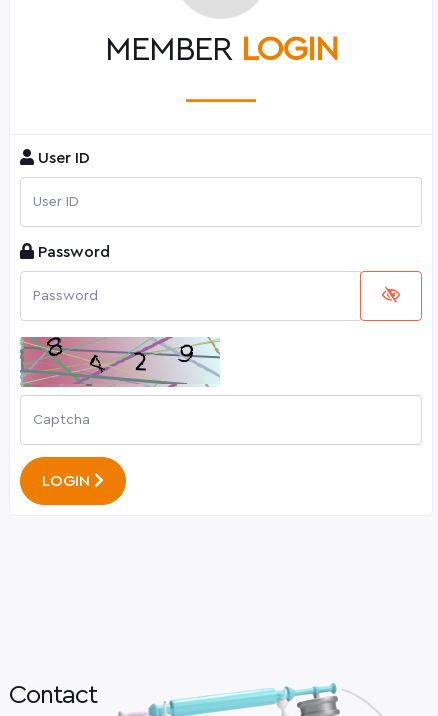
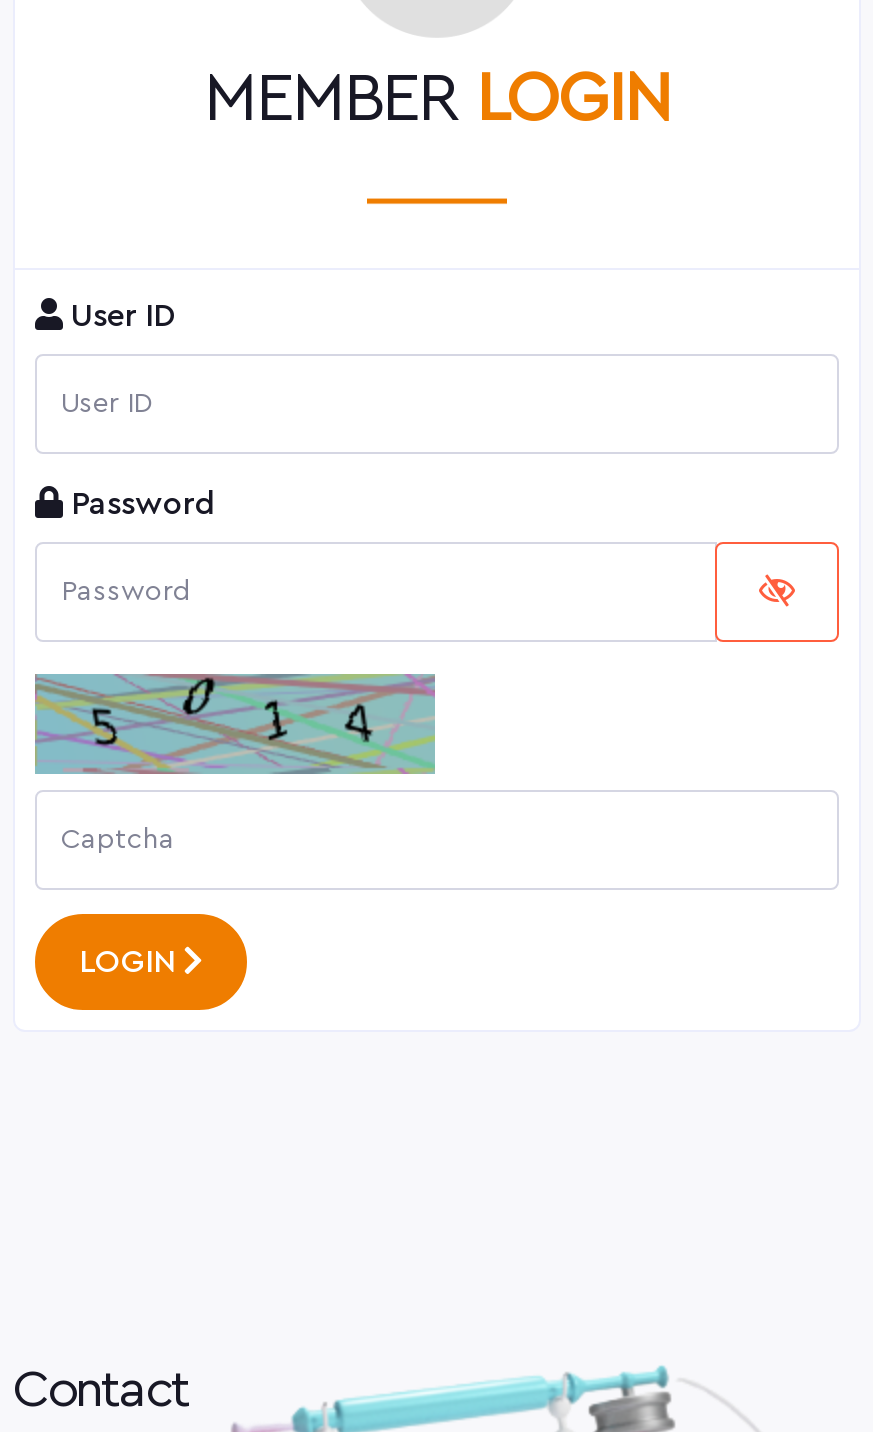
[20,336,220,388] [image] -> [33,672,437,776] [image]

